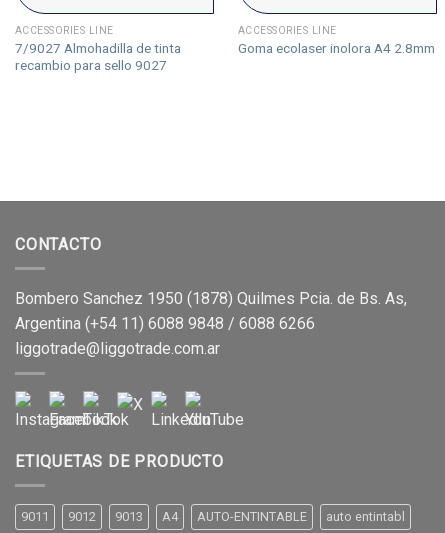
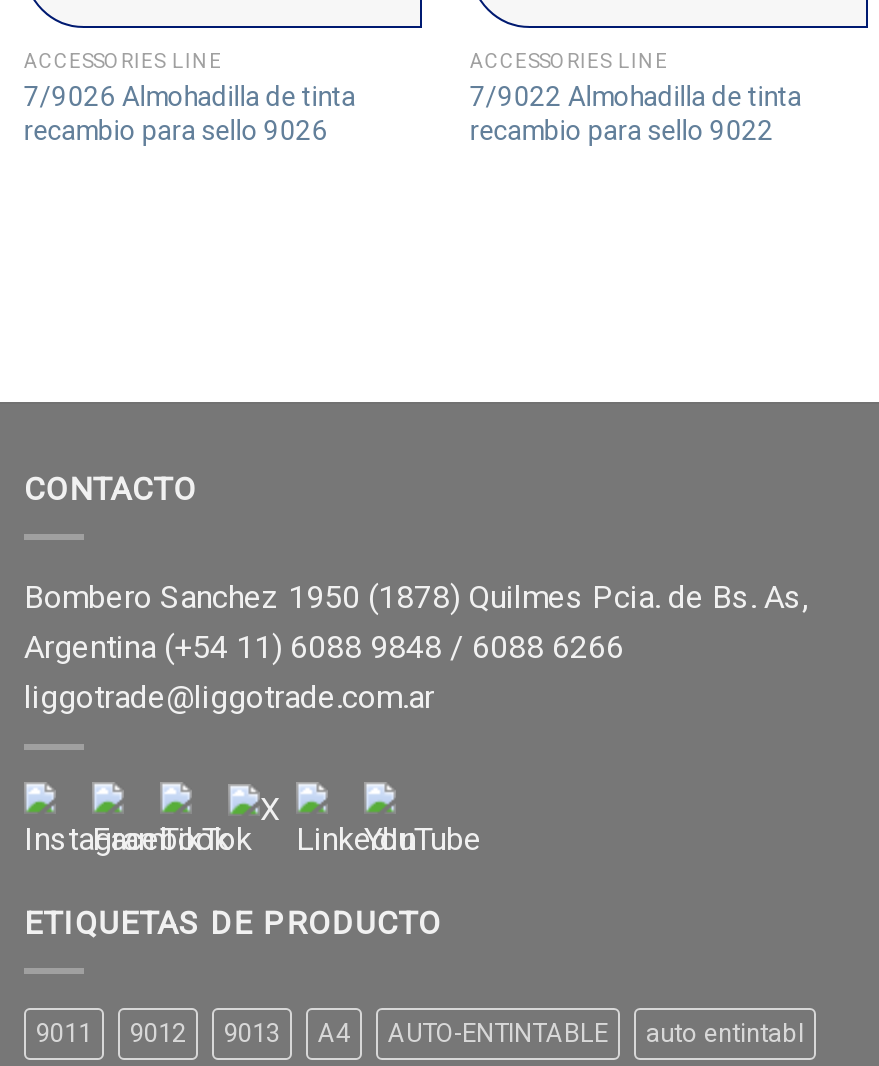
[15,40,181,56] 7/9027 Almohadilla de tinta -> [24,79,356,111] 7/9026 Almohadilla de tinta
[238,40,435,56] Goma ecolaser inolora A4 2.8mm -> [470,79,802,145] 7/9022 Almohadilla de tinta | recambio para sello 9022
[15,57,167,73] recambio para sello 9027 -> [24,113,328,145] recambio para sello 9026

